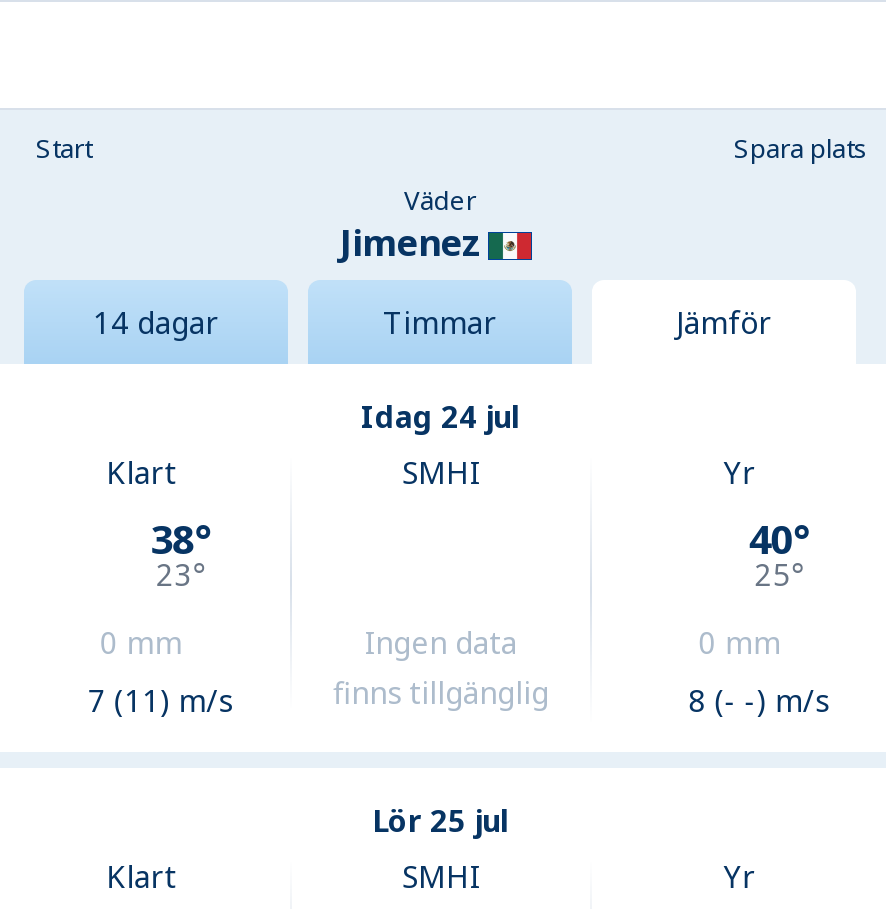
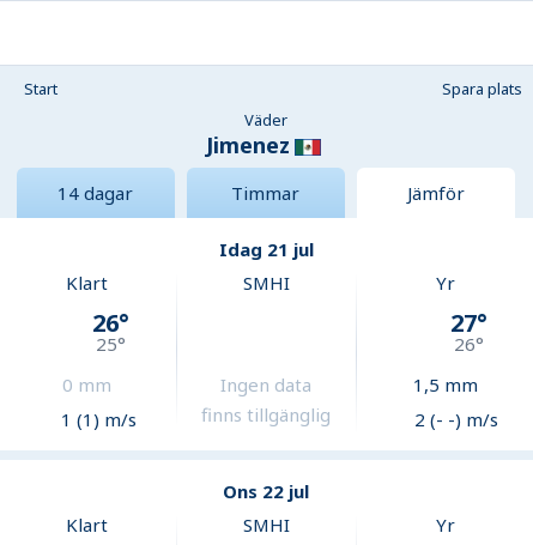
[361,397,519,437] Idag 24 jul -> [219,238,313,262] Idag 21 jul
[150,512,212,566] 38° -> [92,307,130,339] 26°
[749,512,811,566] 40° -> [451,307,488,339] 27°
[156,554,206,594] 23° -> [96,332,126,356] 25°
[755,554,805,594] 25° -> [454,332,484,356] 26°
[699,623,781,663] 0 mm -> [413,373,478,397] 1,5 mm
[88,680,232,720] 7 (11) m/s -> [61,407,136,431] 1 (1) m/s
[689,680,829,720] 8 (- -) m/s -> [415,407,499,431] 2 (- -) m/s
[372,801,508,841] Lör 25 jul -> [223,480,309,504] Ons 22 jul

